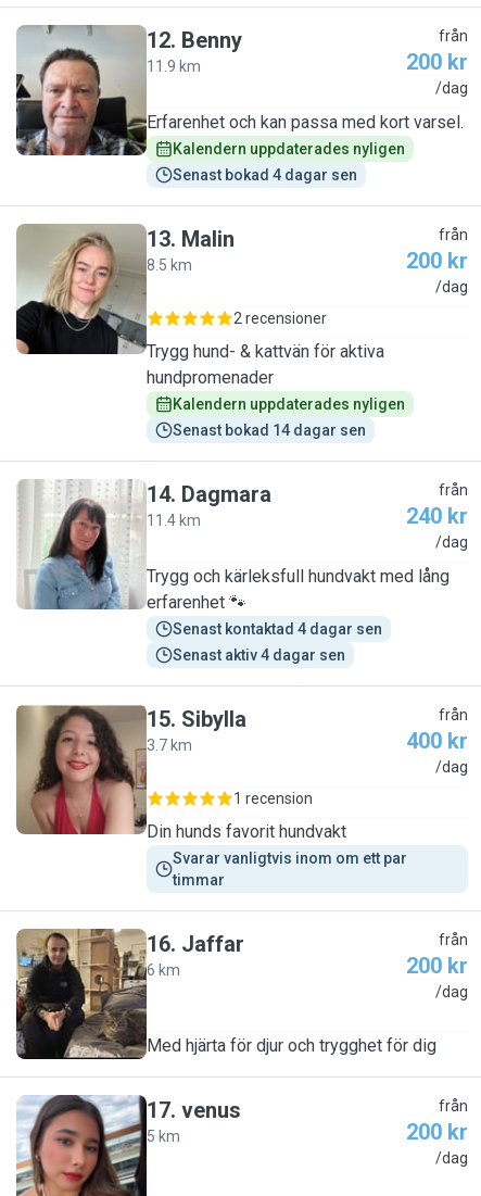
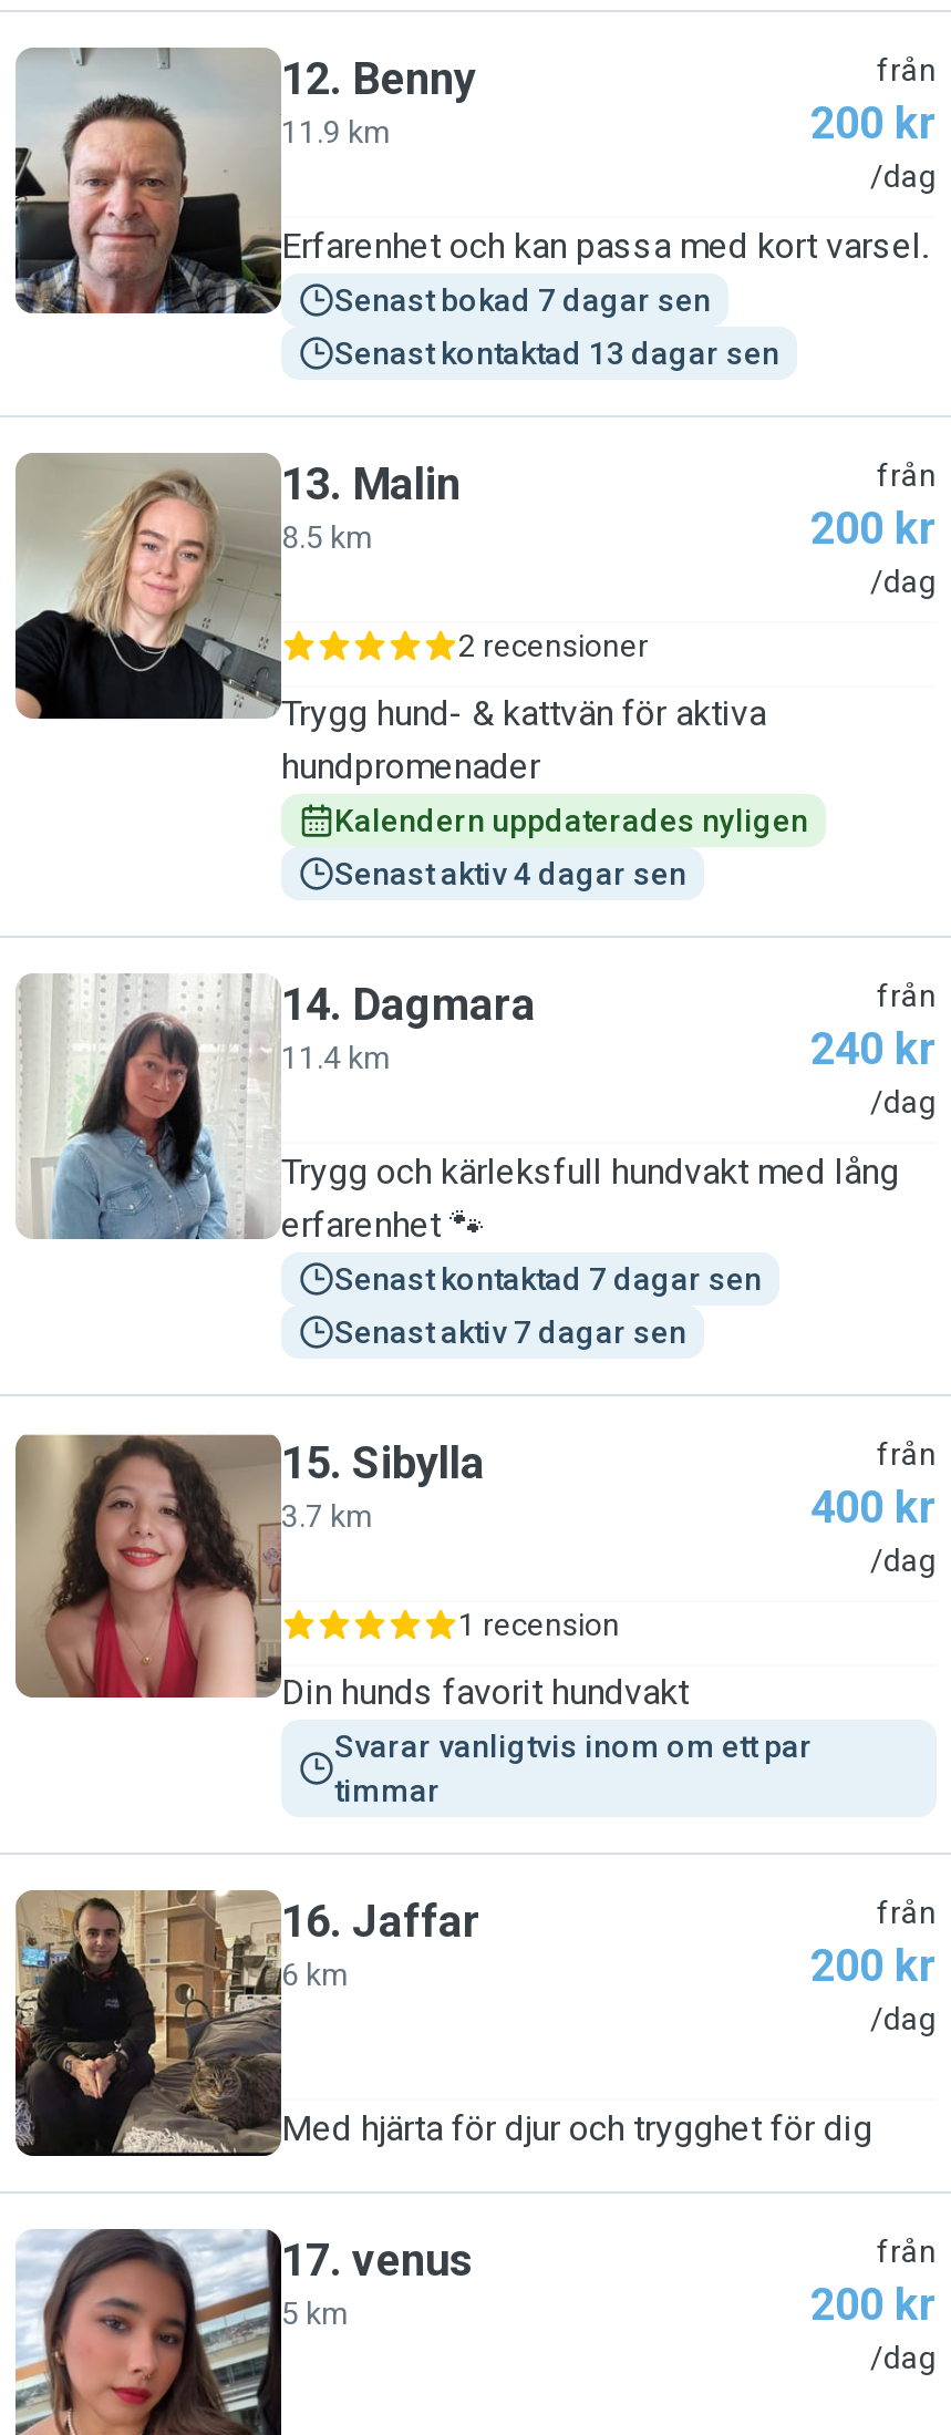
[173,140,405,158] Kalendern uppdaterades nyligen -> [334,282,711,318] Senast bokad 7 dagar sen
[173,166,357,184] Senast bokad 4 dagar sen -> [334,336,779,371] Senast kontaktad 13 dagar sen
[173,421,366,439] Senast bokad 14 dagar sen -> none
none -> [334,1314,686,1350] Senast aktiv 7 dagar sen
[173,620,382,638] Senast kontaktad 4 dagar sen -> [334,1261,762,1297] Senast kontaktad 7 dagar sen
moved [173,646,345,664] -> [334,856,686,891]: Senast aktiv 4 dagar sen

